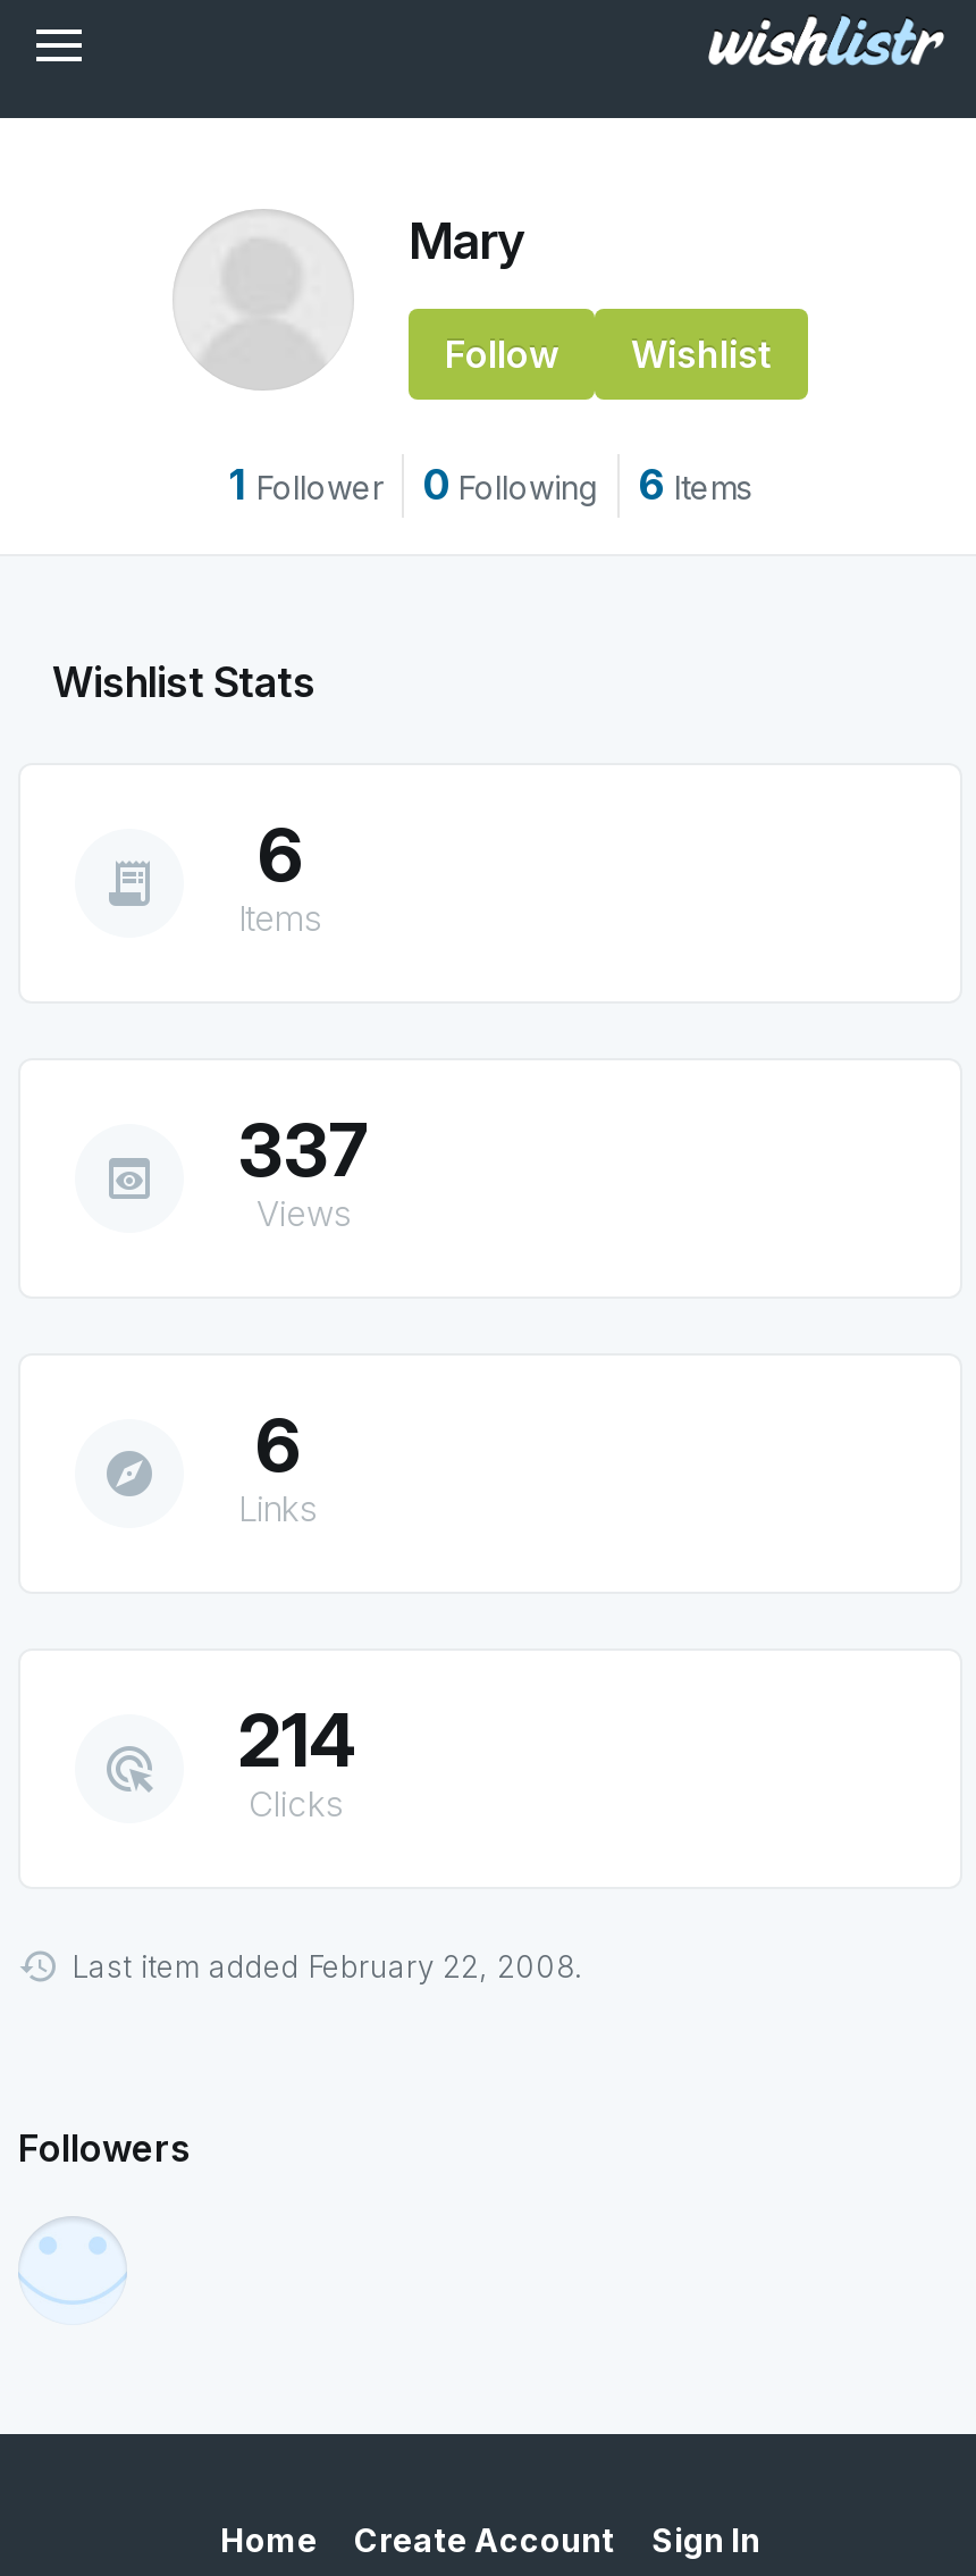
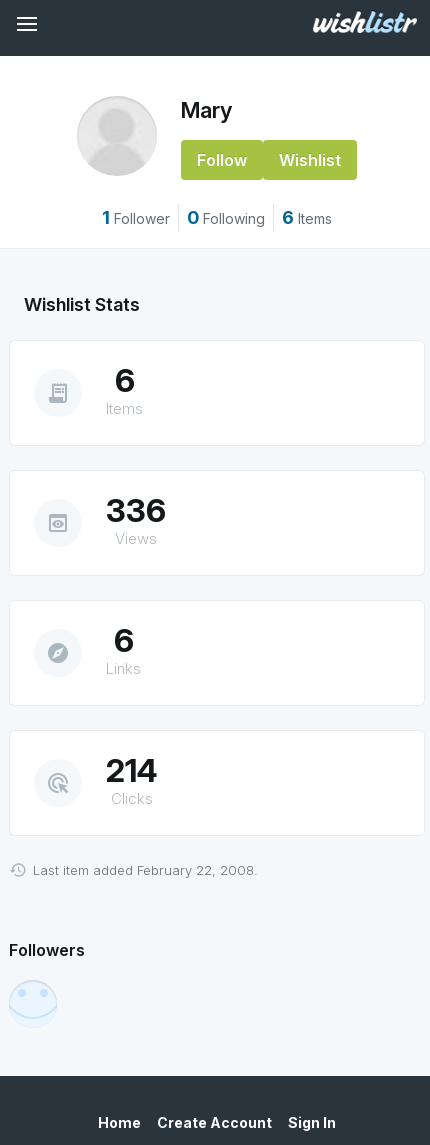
[238,1106,370,1194] 337 -> [106,491,166,530] 336

